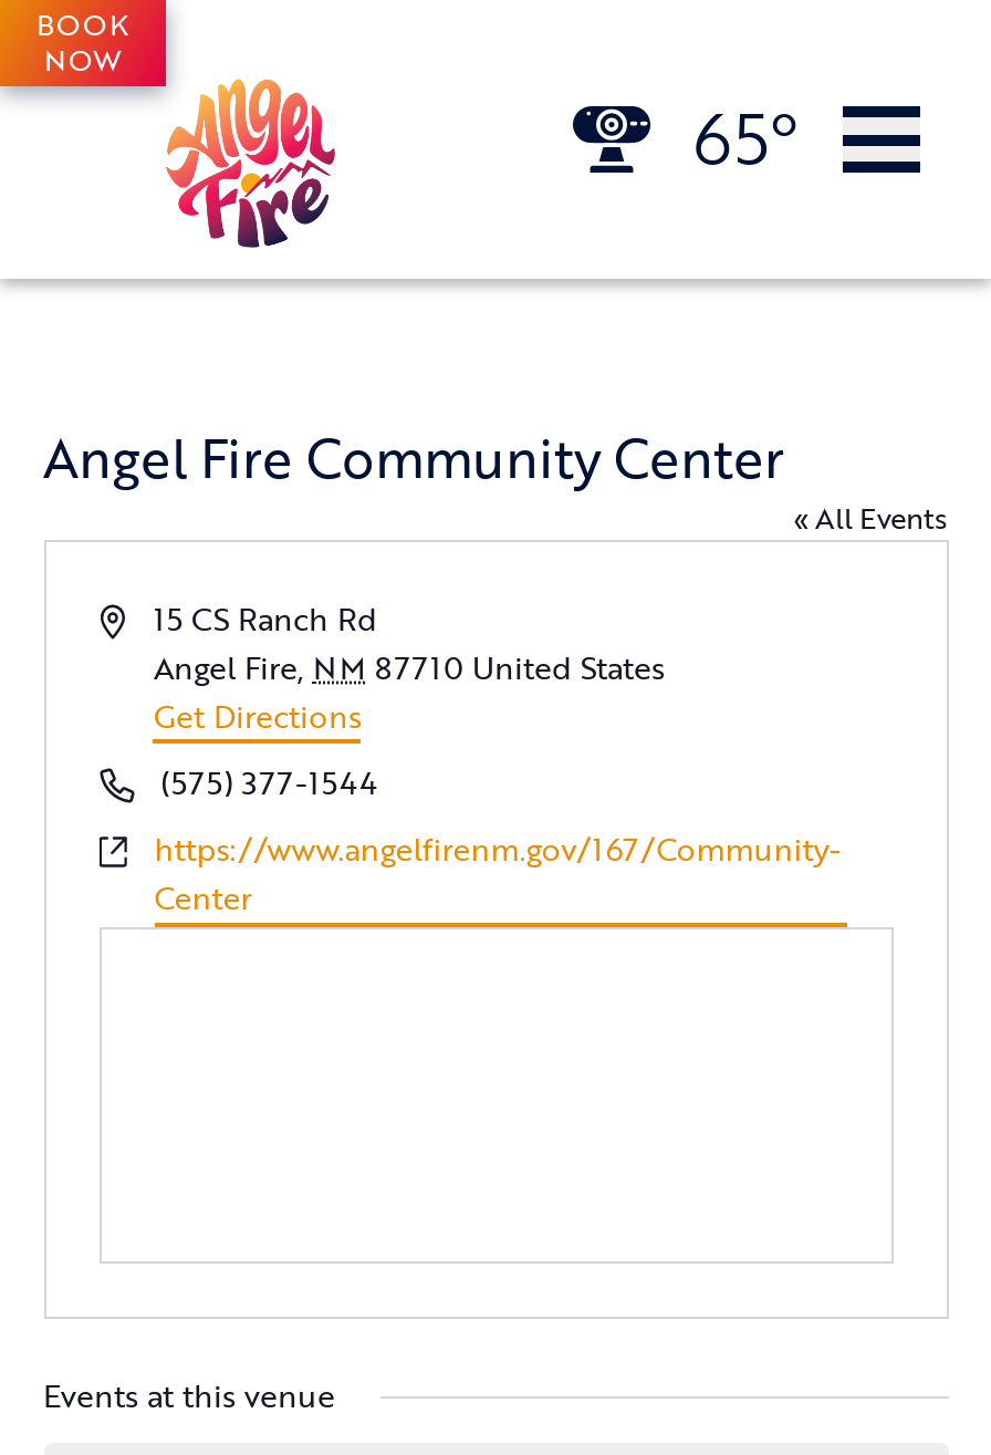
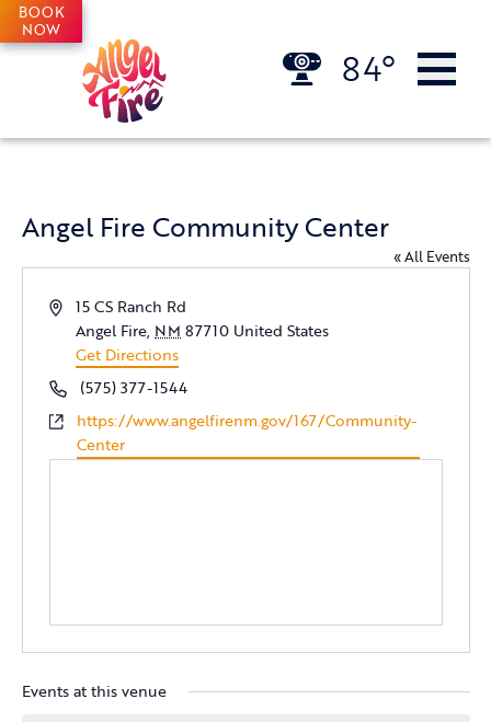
[692,87,799,189] 65° -> [342,43,396,93] 84°

